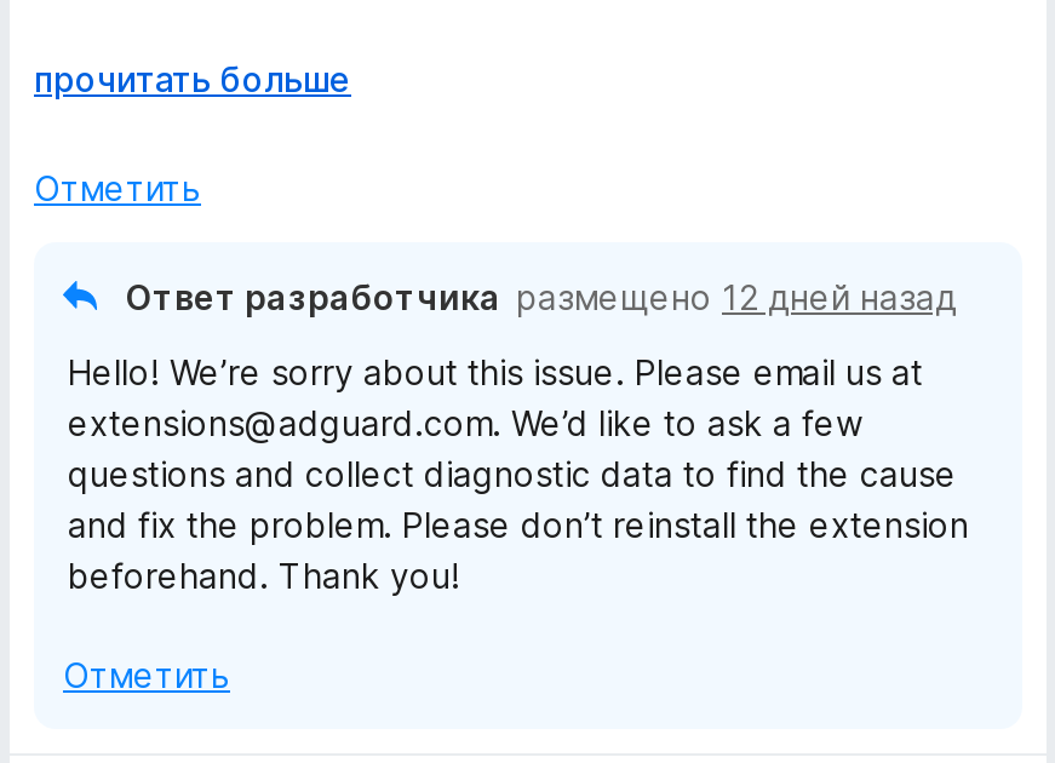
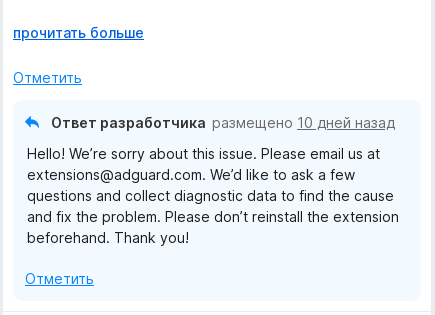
[126,276,957,317] Ответ разработчика размещено 12 дней назад -> [51,114,395,131] Ответ разработчика размещено 10 дней назад

